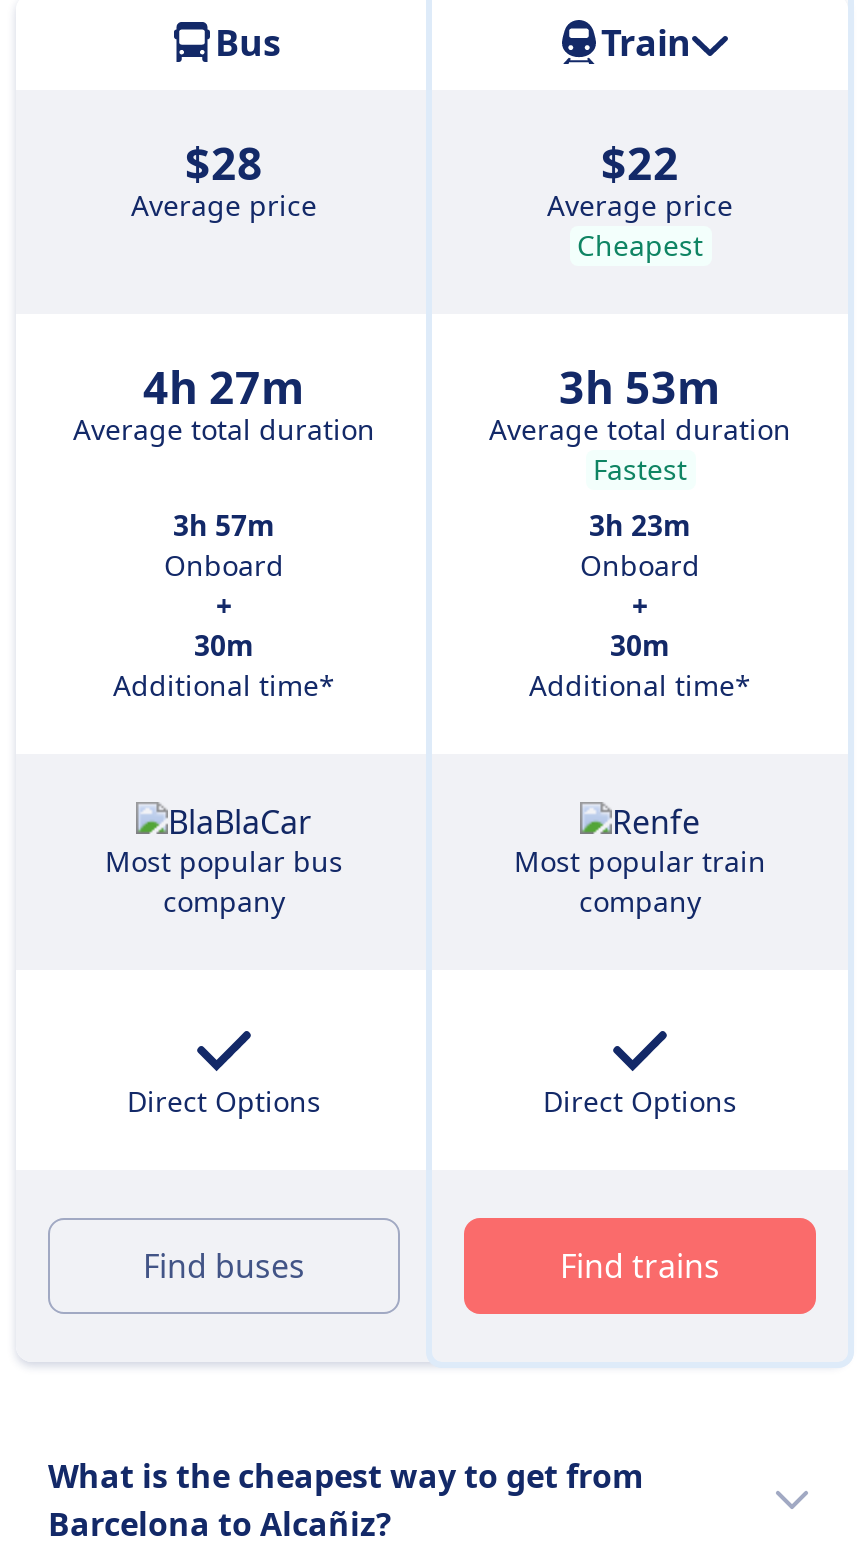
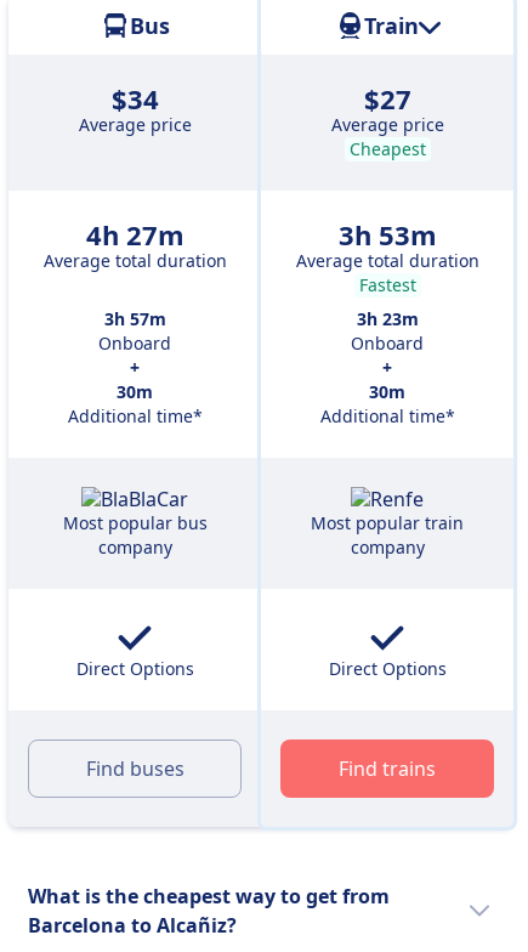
[185,132,263,192] $28 -> [111,80,158,117] $34
[601,132,679,192] $22 -> [364,80,411,117] $27

